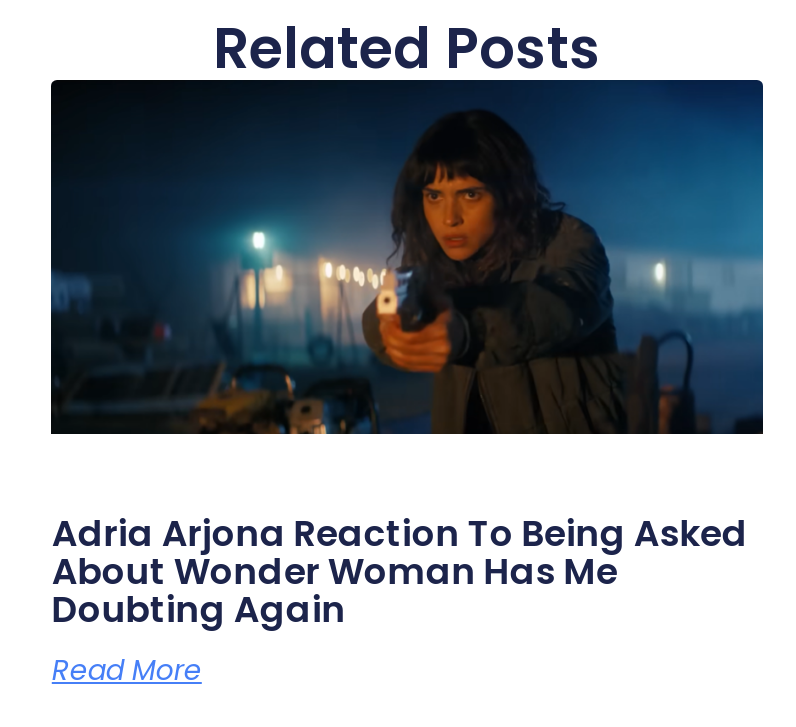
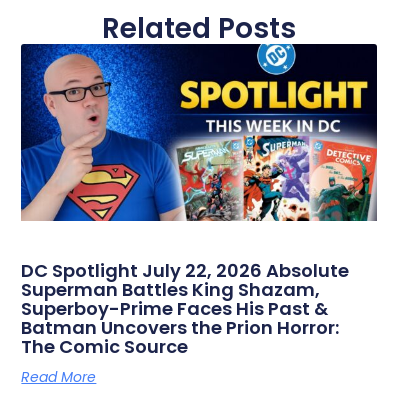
[49,78,765,635] [image] | Adria Arjona Reaction To Being Asked | About Wonder Woman Has Me | Doubting Again -> [20,43,378,359] [image] | DC Spotlight July 22, 2026 Absolute | Superman Battles King Shazam, | Superboy-Prime Faces His Past & | Batman Uncovers the Prion Horror: | The Comic Source

